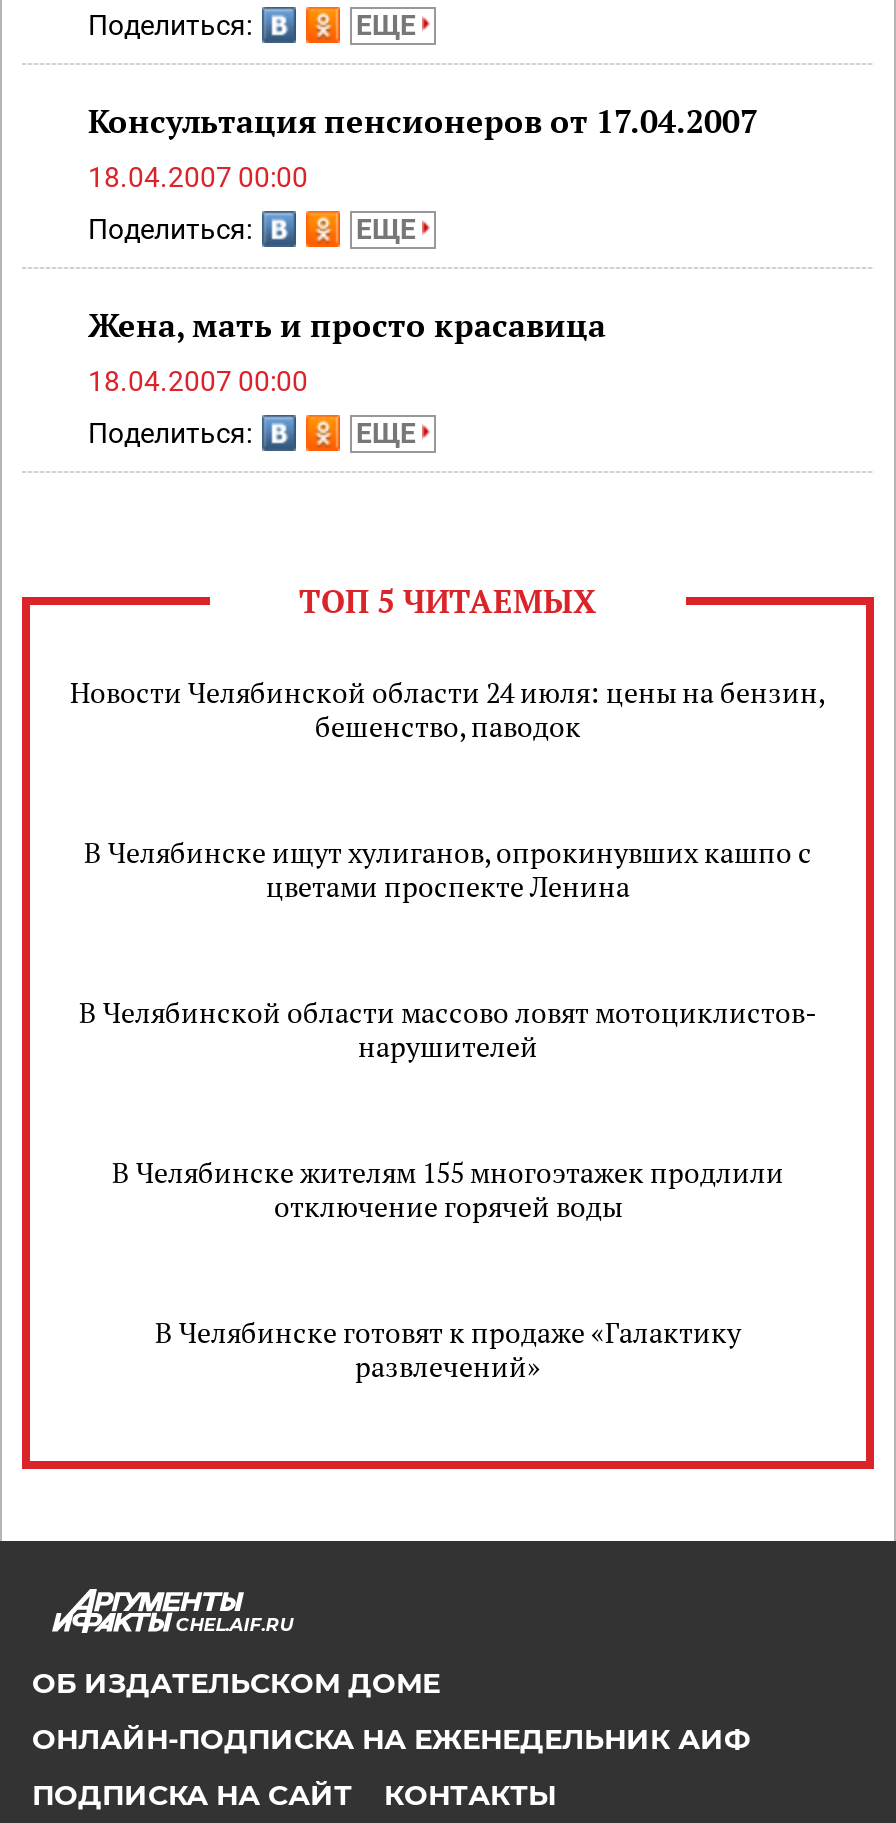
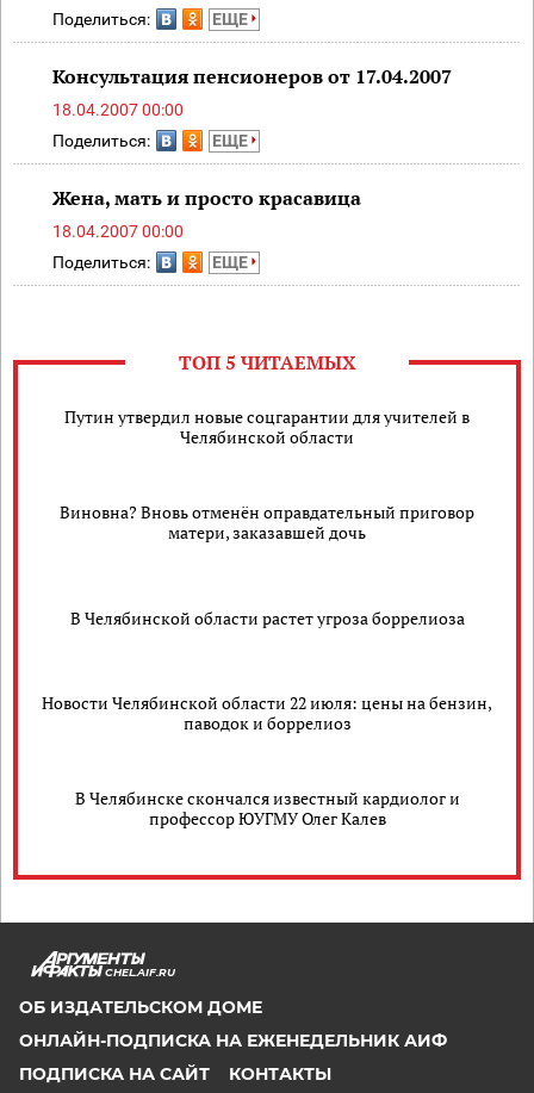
[70,673,826,745] Новости Челябинской области 24 июля: цены на бензин, | бешенство, паводок -> [64,405,470,448] Путин утвердил новые соцгарантии для учителей в | Челябинской области
[84,833,812,905] В Челябинске ищут хулиганов, опрокинувших кашпо с | цветами проспекте Ленина -> [60,501,474,544] Виновна? Вновь отменён оправдательный приговор | матери, заказавшей дочь
[79,993,817,1065] В Челябинской области массово ловят мотоциклистов- | нарушителей -> [70,606,464,629] В Челябинской области растет угроза боррелиоза
[112,1153,784,1225] В Челябинске жителям 155 многоэтажек продлили | отключение горячей воды -> [42,691,492,734] Новости Челябинской области 22 июля: цены на бензин, | паводок и боррелиоз
[155,1313,741,1385] В Челябинске готовят к продаже «Галактику | развлечений» -> [74,787,460,830] В Челябинске скончался известный кардиолог и | профессор ЮУГМУ Олег Калев

